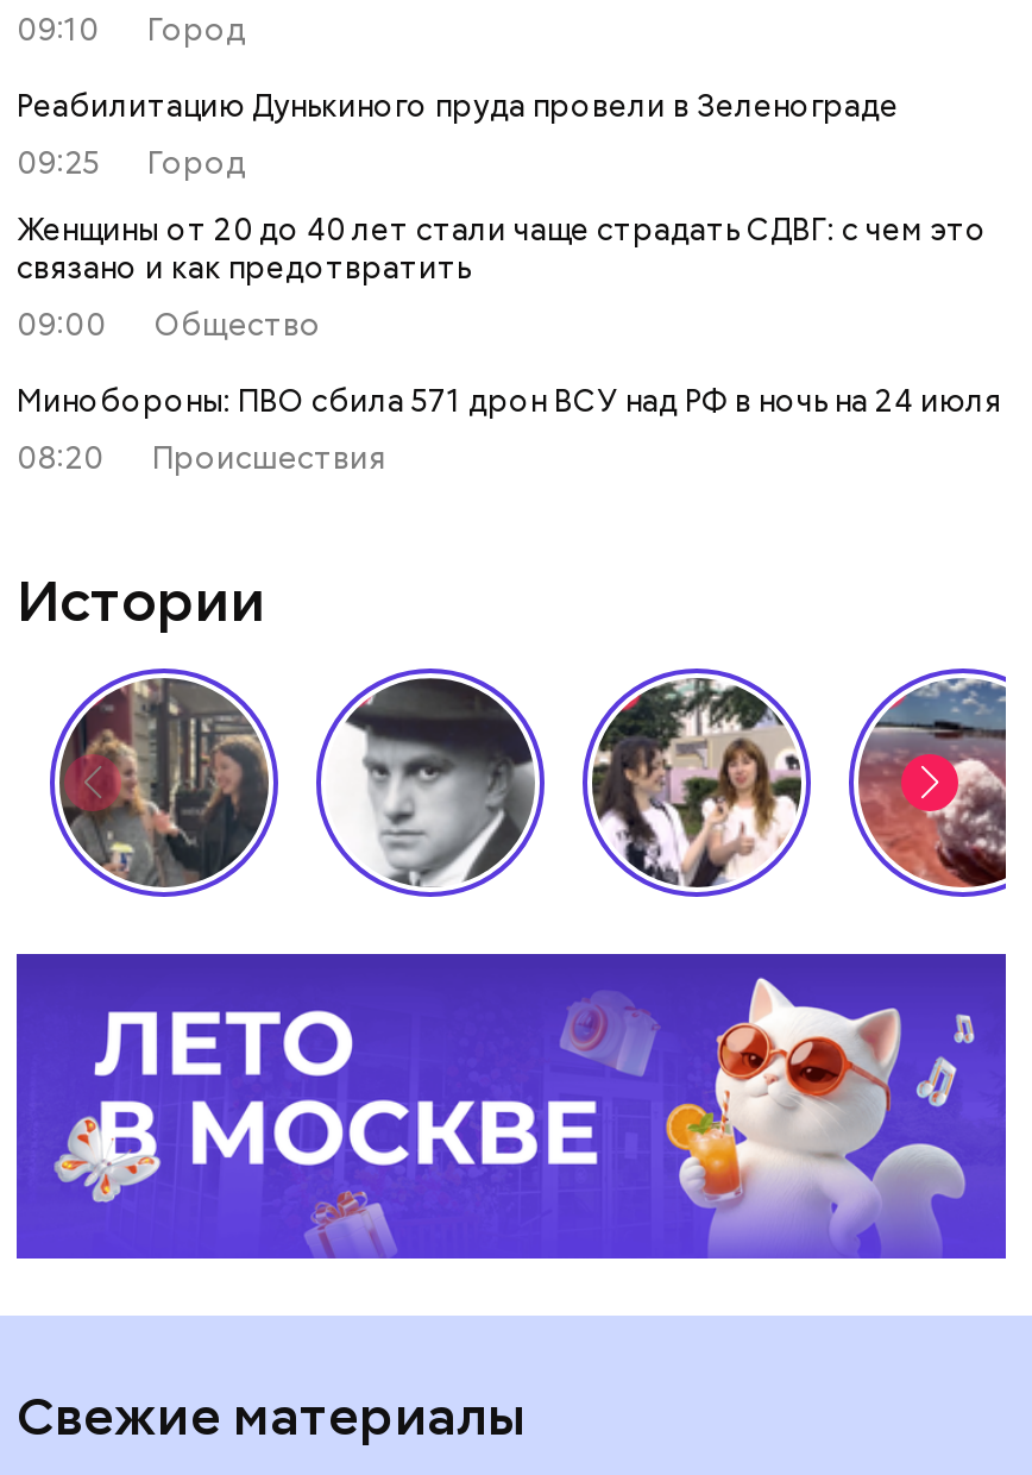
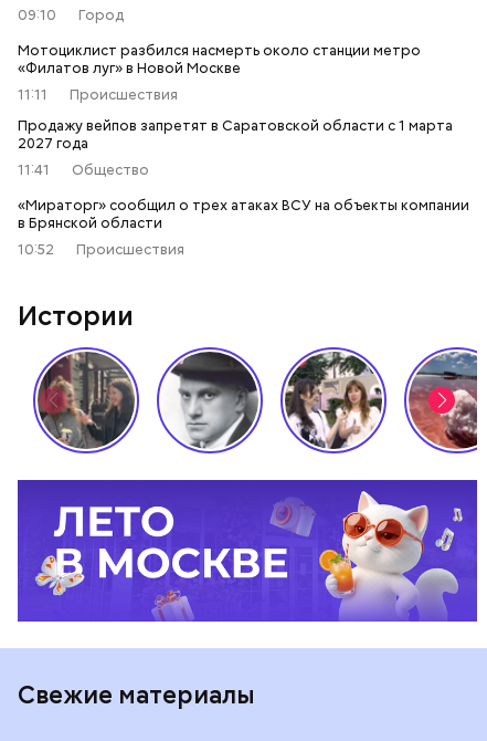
[17,87,899,184] Реабилитацию Дунькиного пруда провели в Зеленограде | 09:25 | Город -> [18,41,421,105] Мотоциклист разбился насмерть около станции метро | «Филатов луг» в Новой Москве | 11:11 | Происшествия
[17,211,987,346] Женщины от 20 до 40 лет стали чаще страдать СДВГ: с чем это | связано и как предотвратить | 09:00 -> [18,117,453,180] Продажу вейпов запретят в Саратовской области с 1 марта | 2027 года | 11:41
[17,382,1001,479] Минобороны: ПВО сбила 571 дрон ВСУ над РФ в ночь на 24 июля | 08:20 -> [18,196,469,259] «Мираторг» сообщил о трех атаках ВСУ на объекты компании | в Брянской области | 10:52

